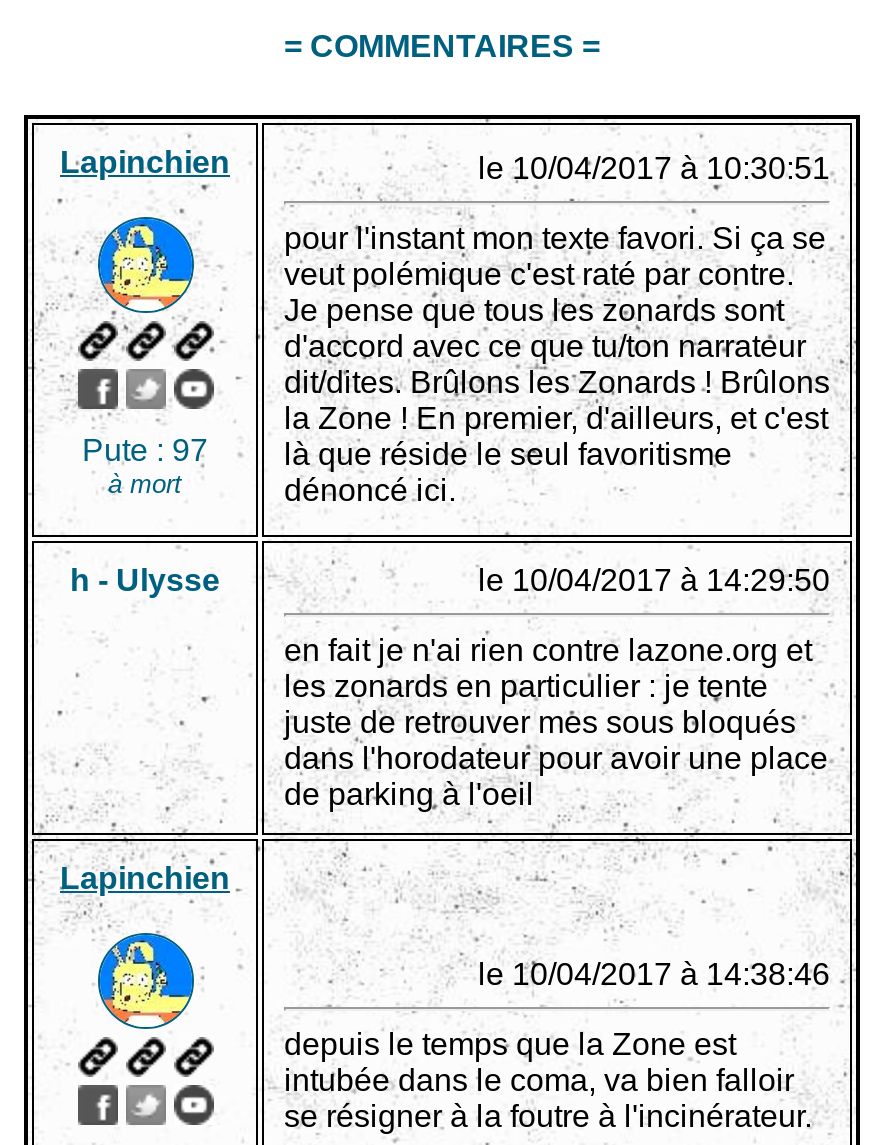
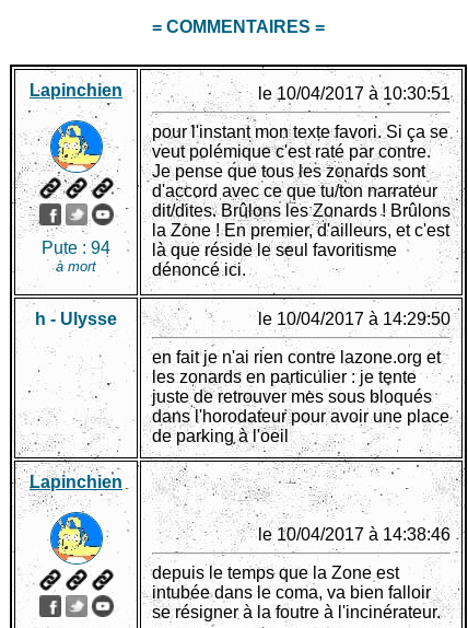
[82,434,208,468] Pute : 97 -> [42,239,110,258] Pute : 94

